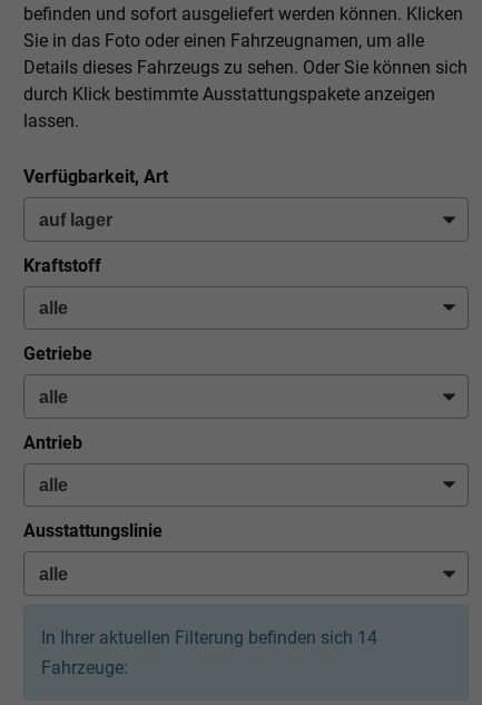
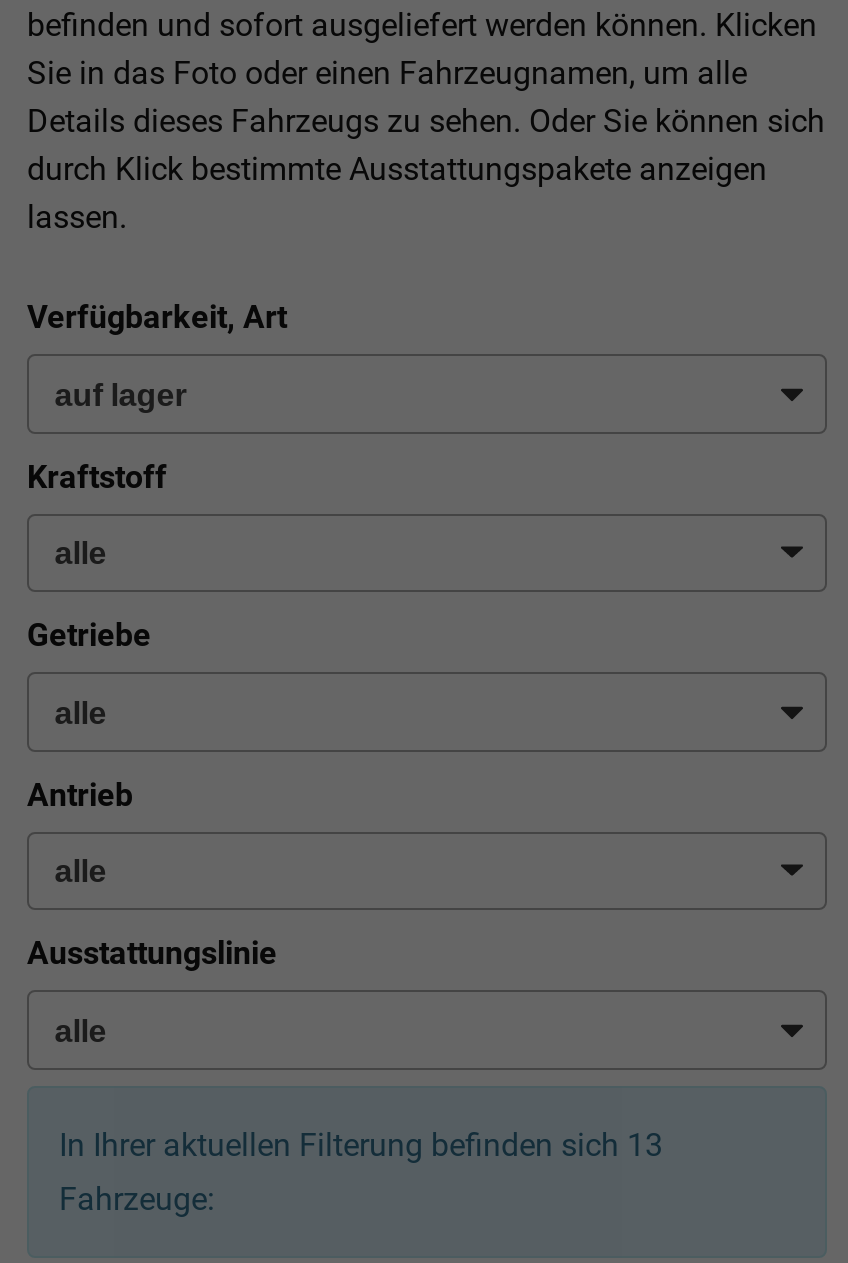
[41,627,377,648] In Ihrer aktuellen Filterung befinden sich 14 -> [59,1126,663,1164] In Ihrer aktuellen Filterung befinden sich 13

